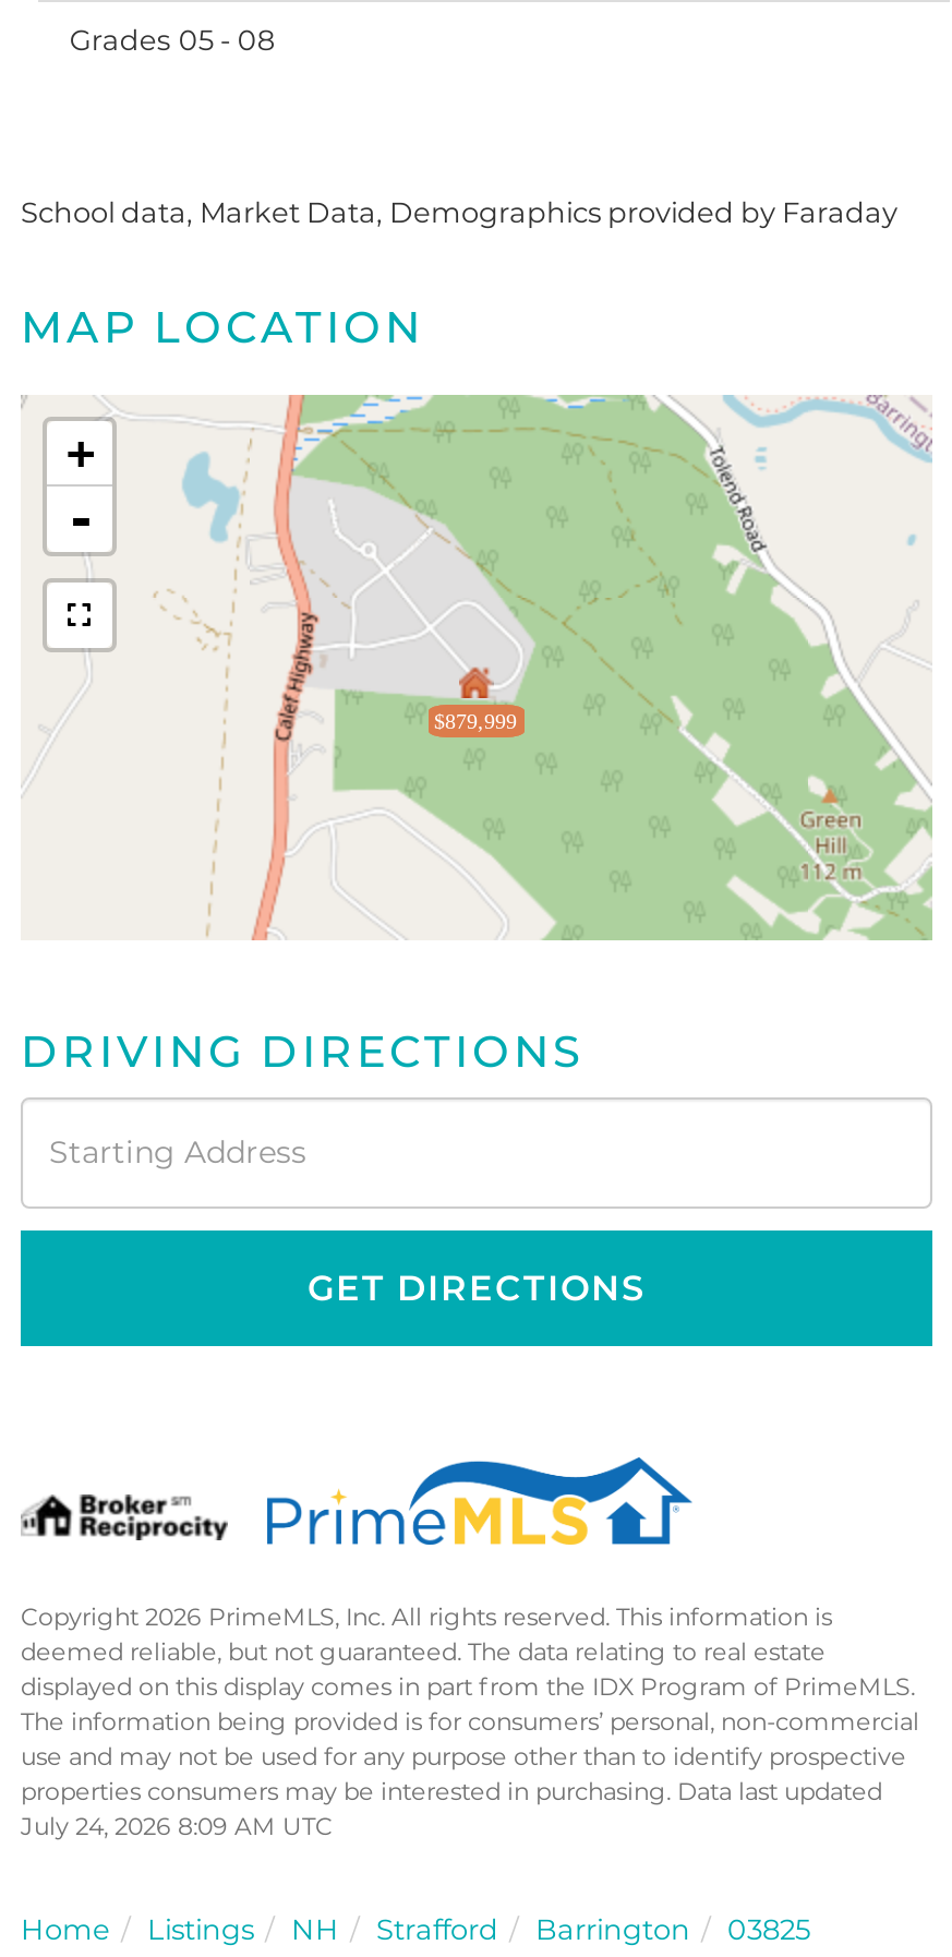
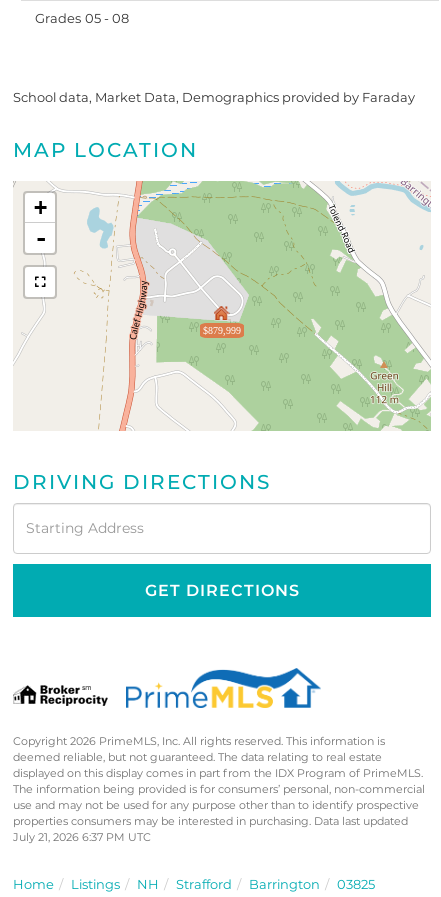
[21,1812,333,1842] July 24, 2026 8:09 AM UTC -> [13,830,151,844] July 21, 2026 6:37 PM UTC

